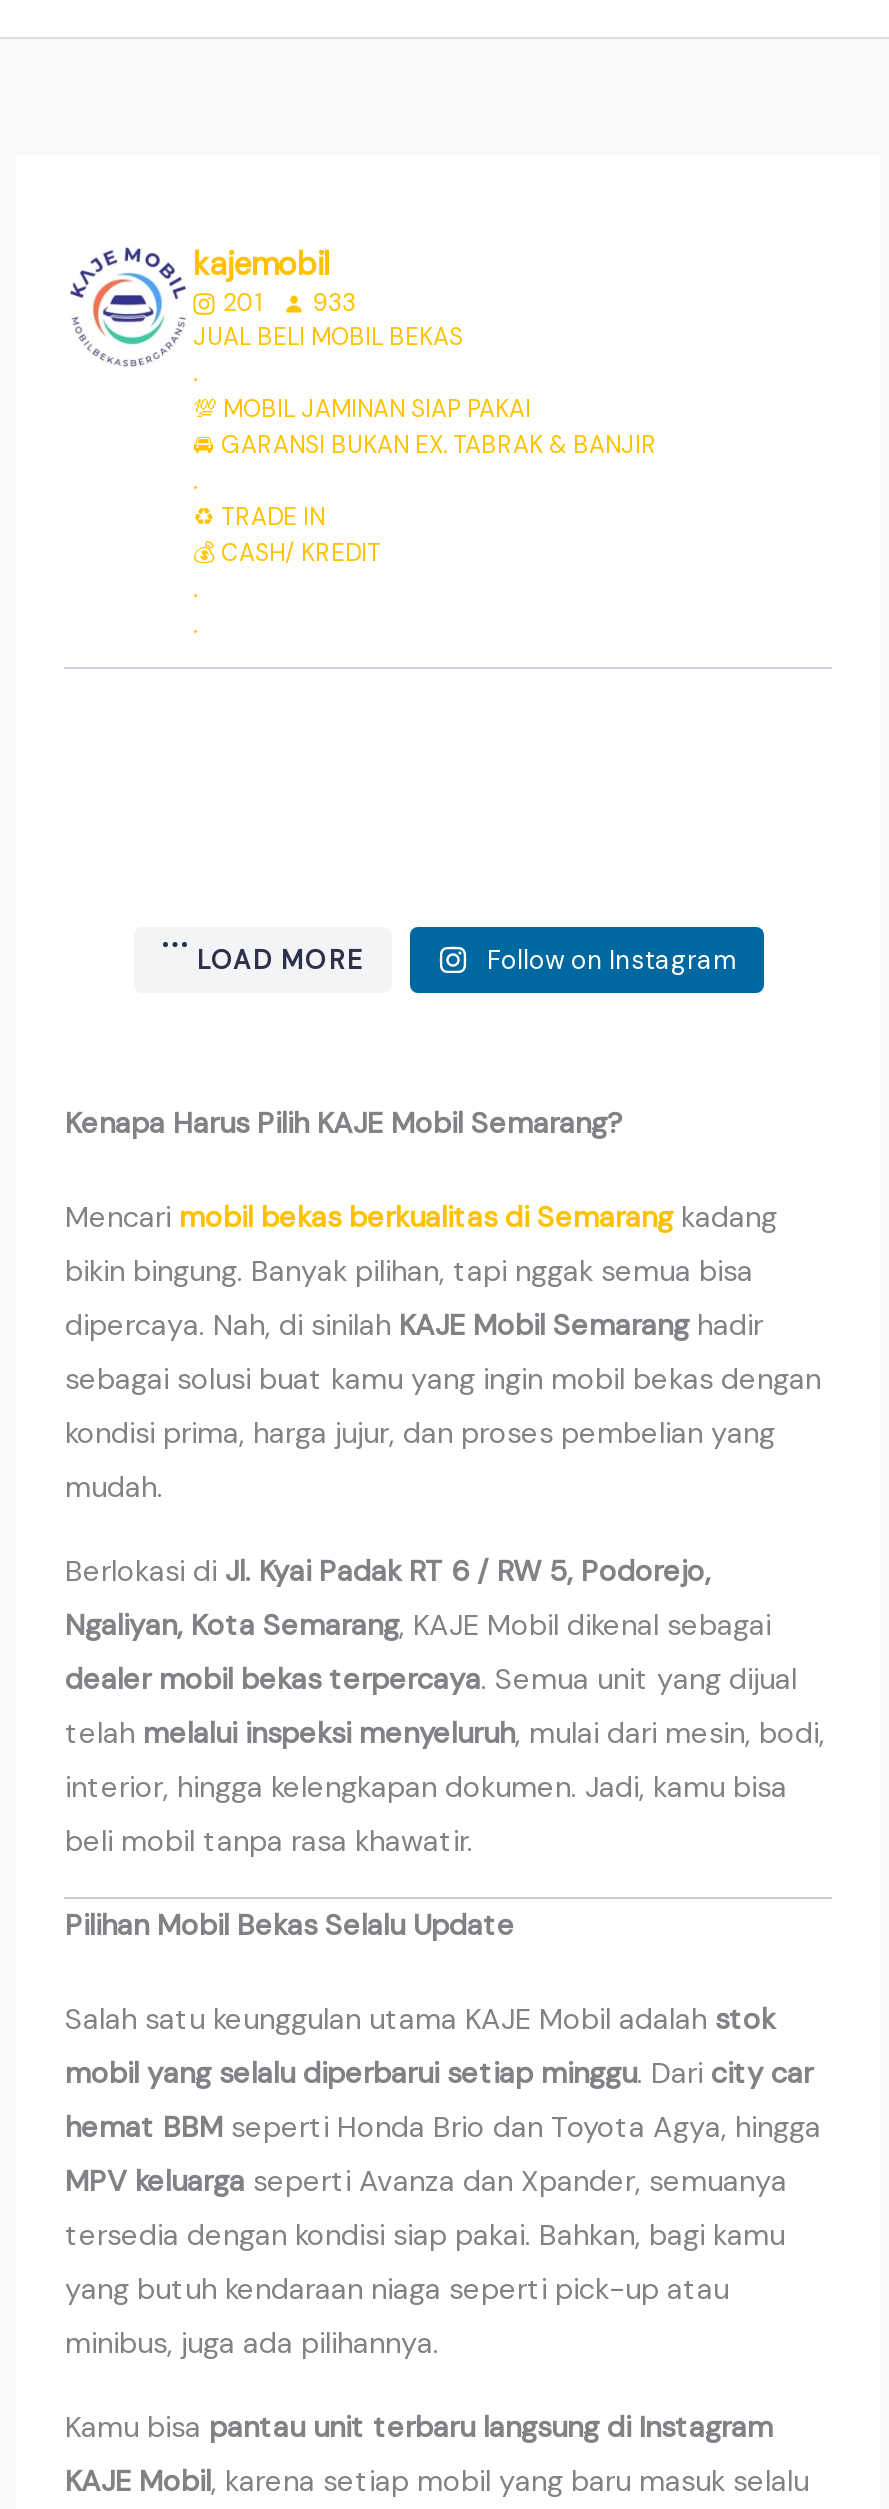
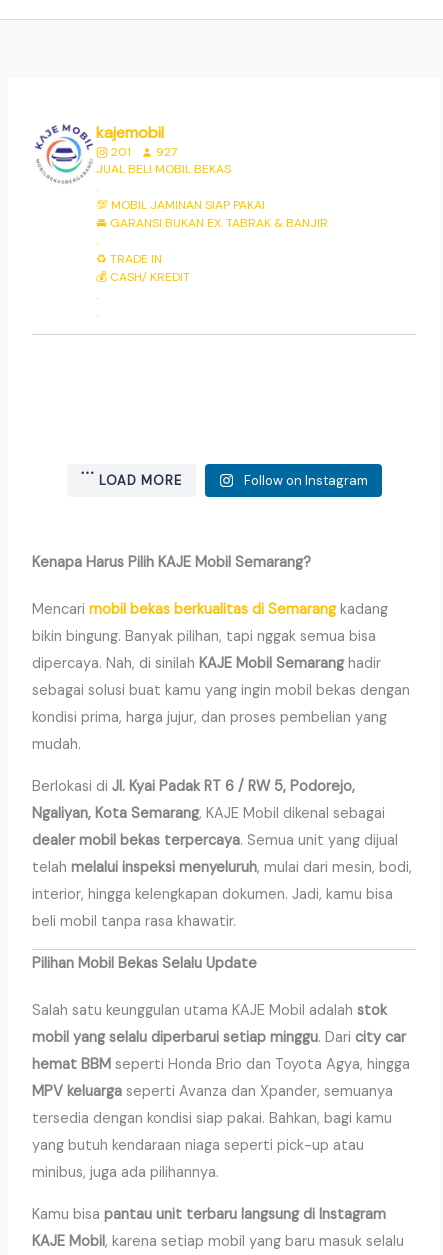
[223,288,356,320] 201 933 -> [111,144,177,160] 201 927

